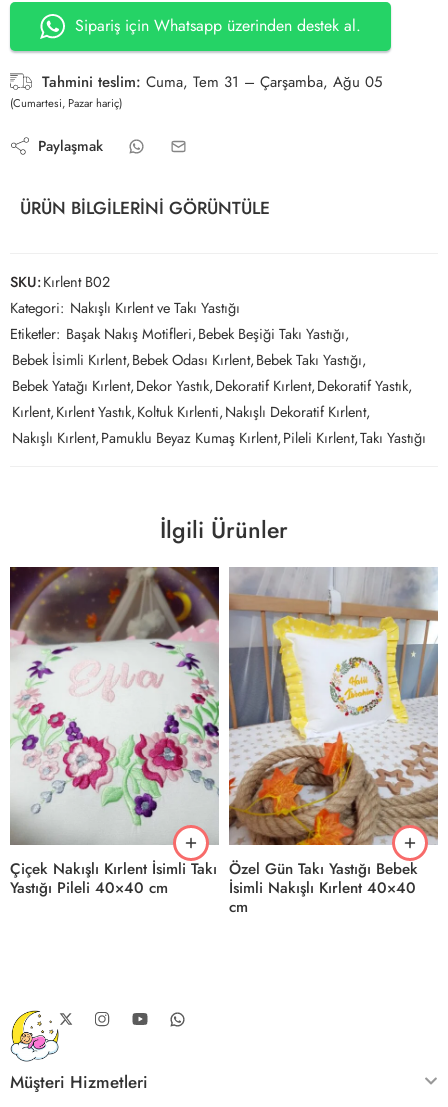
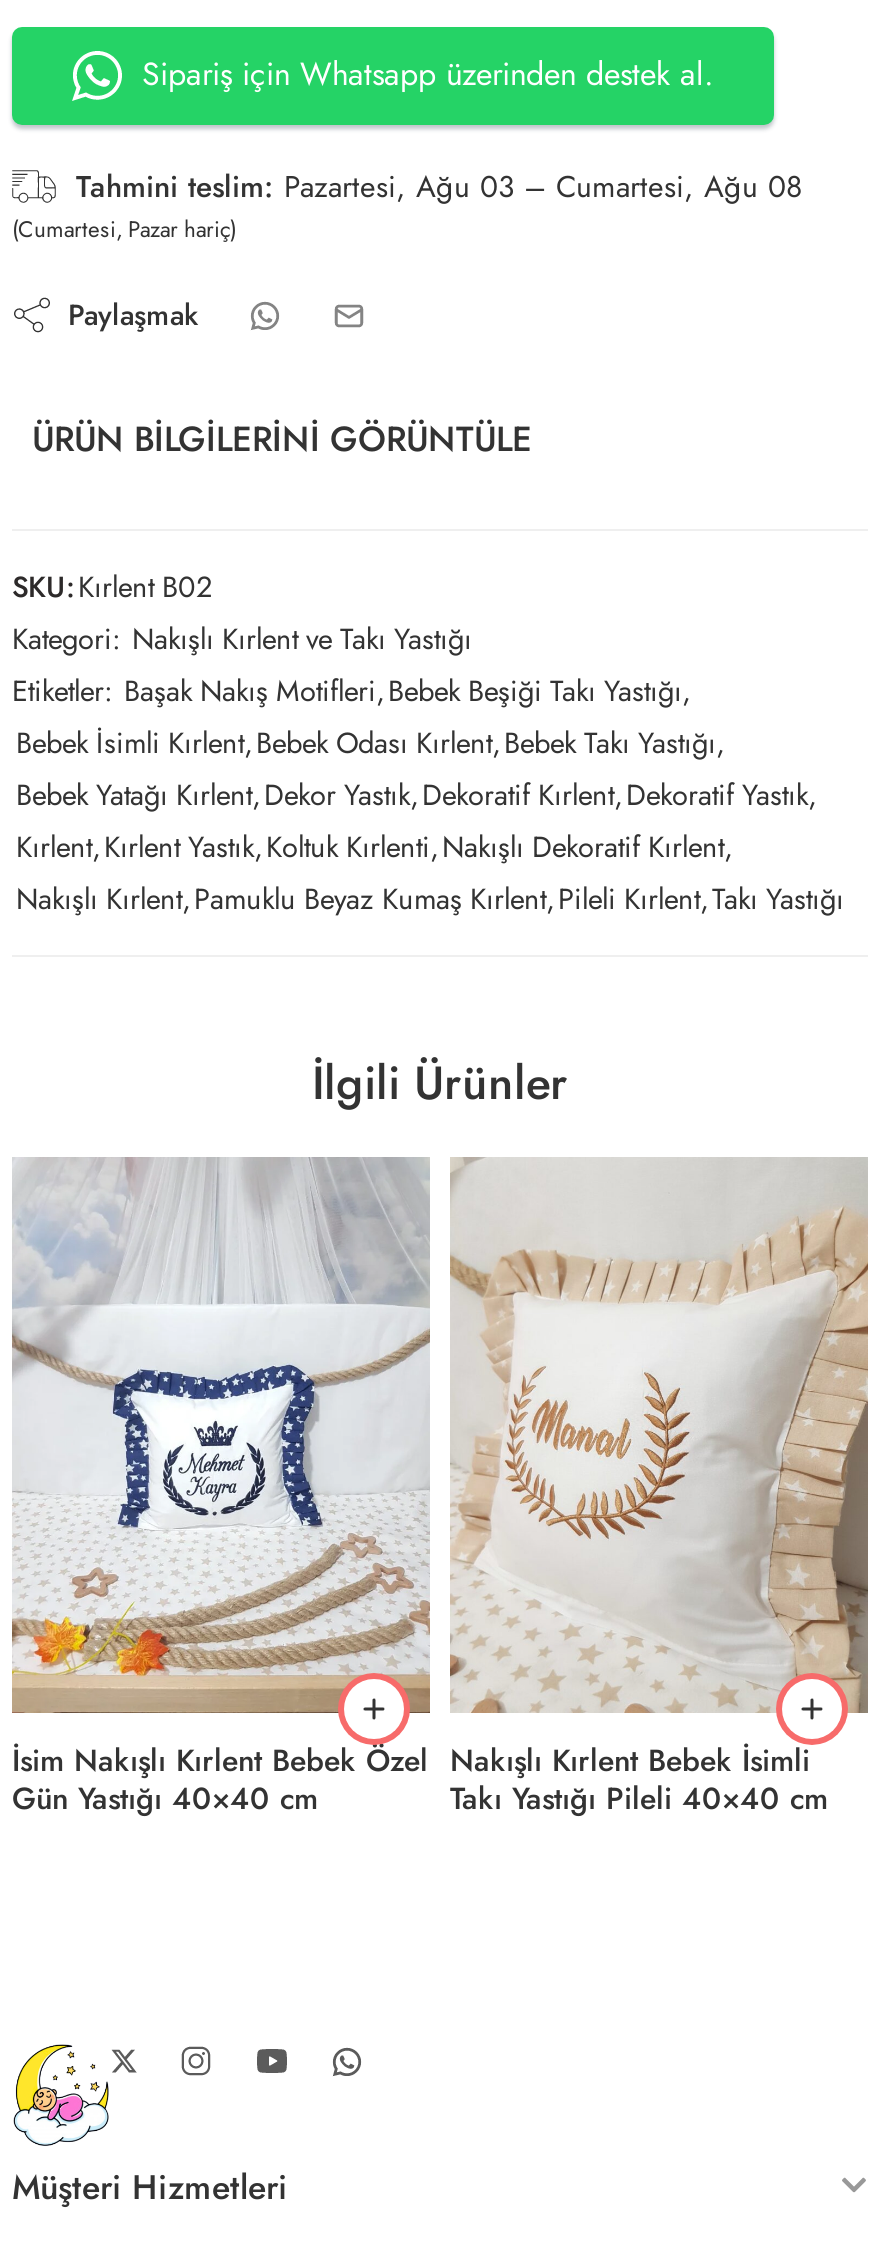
[42,70,382,92] Tahmini teslim: Cuma, Tem 31 – Çarşamba, Ağu 05 -> [76,164,802,208] Tahmini teslim: Pazartesi, Ağu 03 – Cumartesi, Ağu 08
[9,566,220,899] [image] | Çiçek Nakışlı Kırlent İsimli Takı | Yastığı Pileli 40×40 cm -> [12,1157,430,1821] [image] | İsim Nakışlı Kırlent Bebek Özel | Gün Yastığı 40×40 cm
[228,568,438,918] [image] | Özel Gün Takı Yastığı Bebek | İsimli Nakışlı Kırlent 40×40 | cm -> [448,1159,870,1821] [image] | Nakışlı Kırlent Bebek İsimli | Takı Yastığı Pileli 40×40 cm

